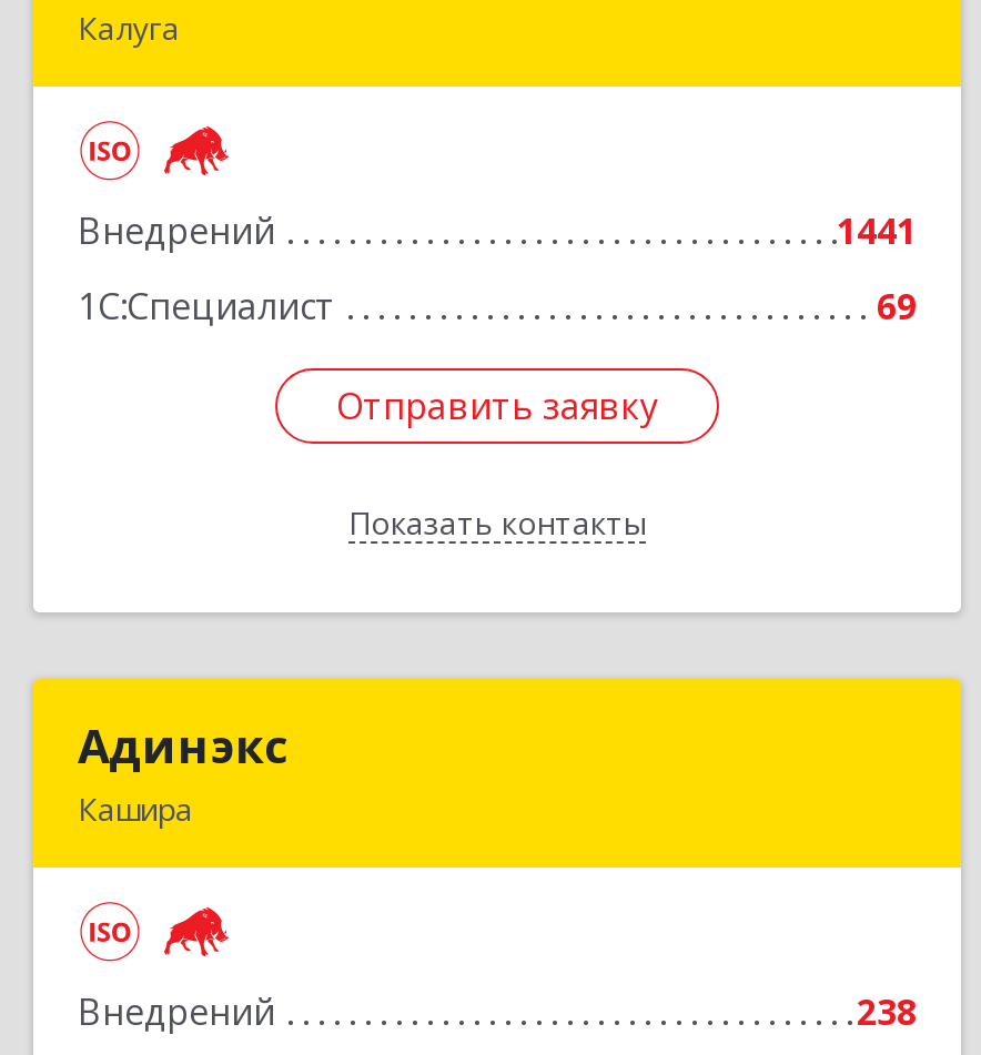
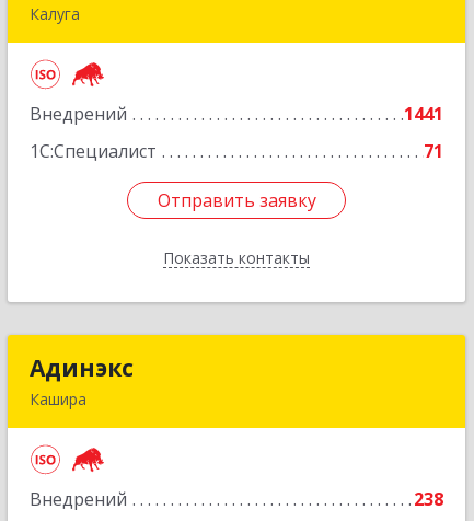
[877,282,917,331] 69 -> [424,139,443,163] 71

